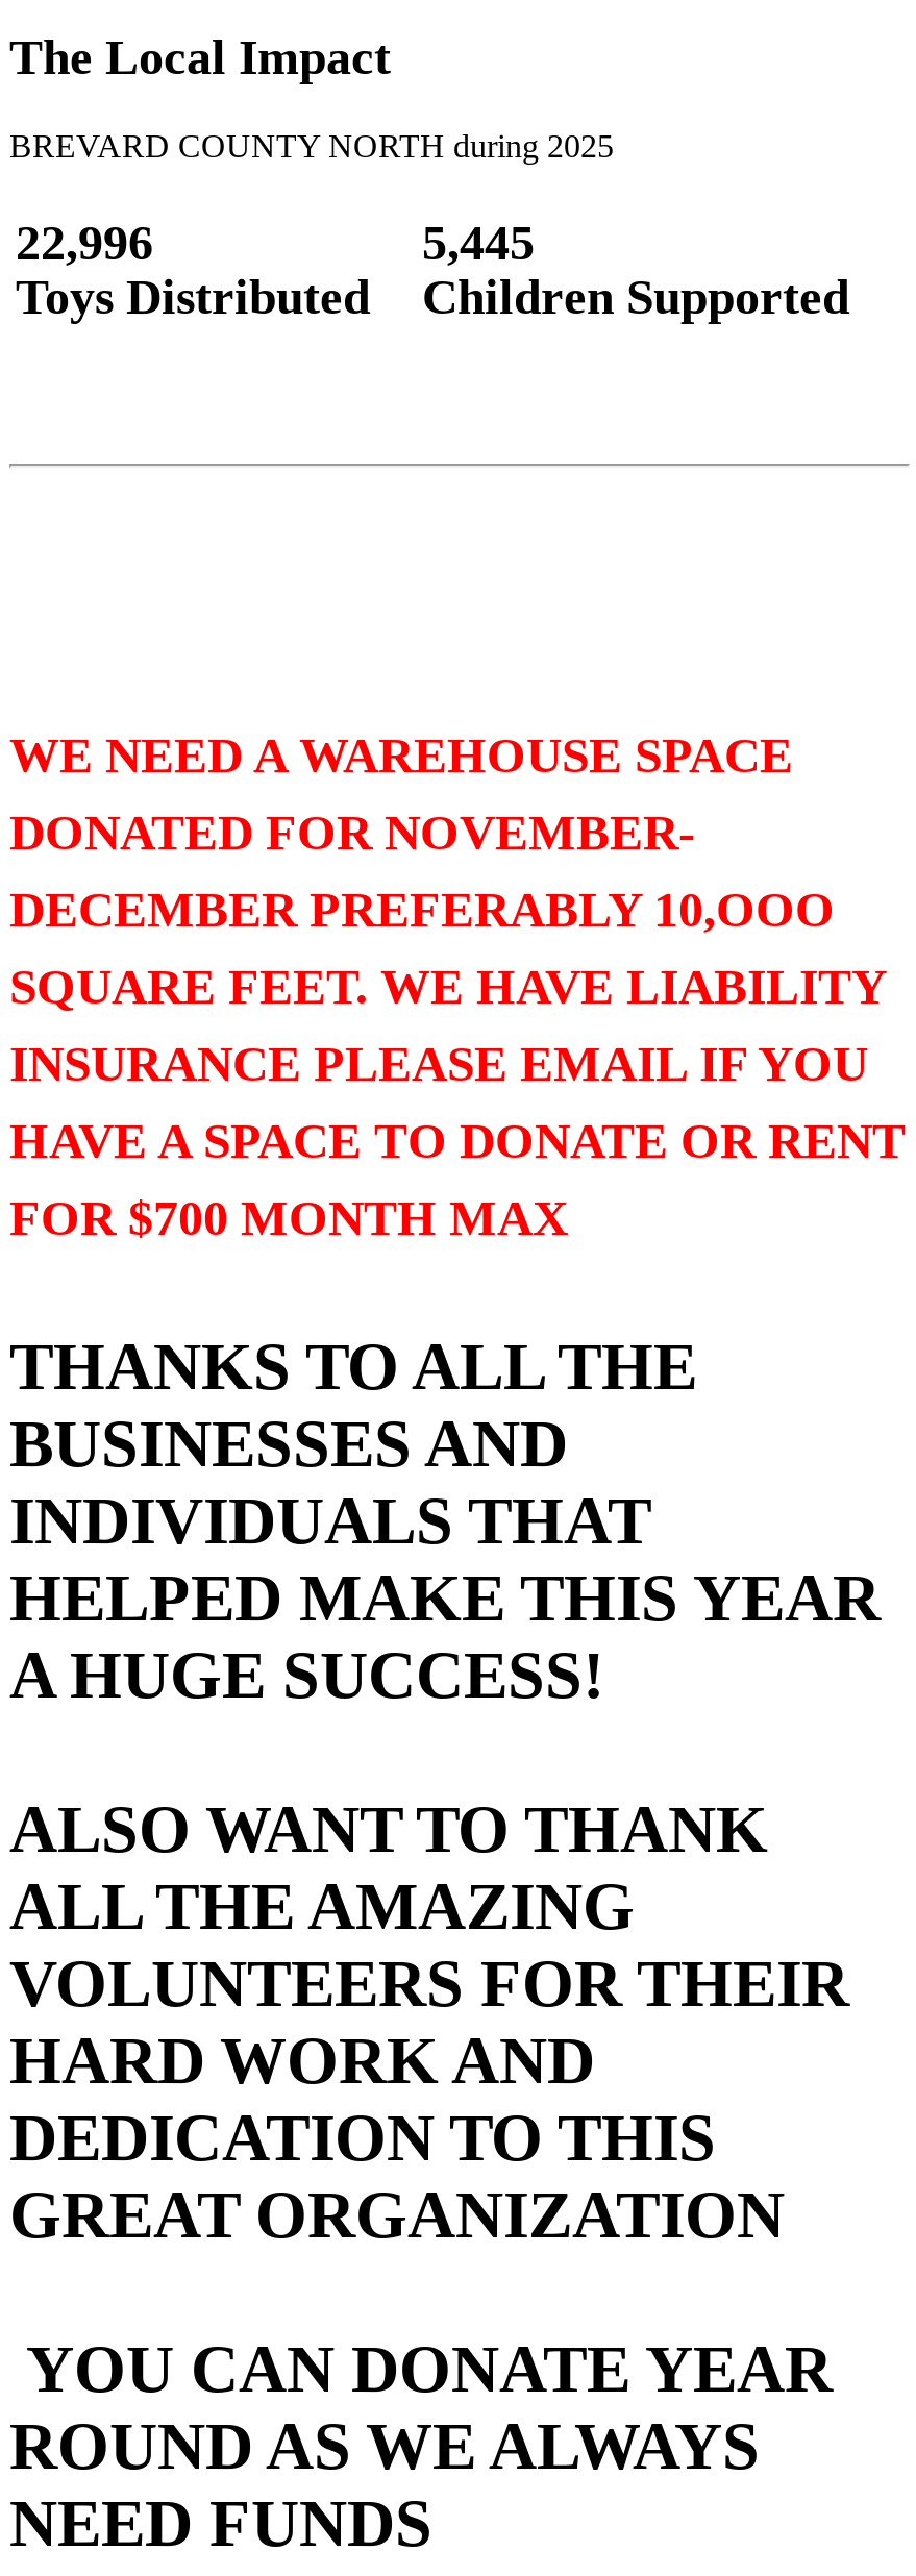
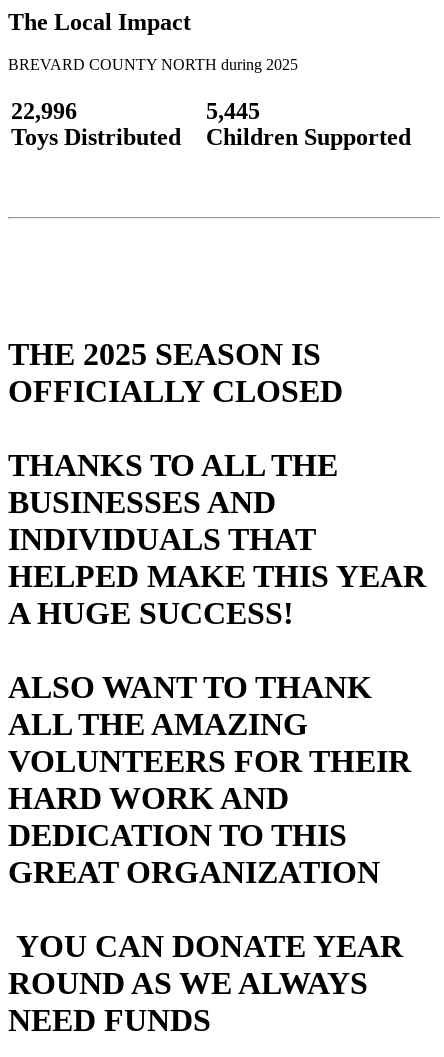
[9,729,906,1246] WE NEED A WAREHOUSE SPACE | DONATED FOR NOVEMBER- | DECEMBER PREFERABLY 10,OOO | SQUARE FEET. WE HAVE LIABILITY | INSURANCE PLEASE EMAIL IF YOU | HAVE A SPACE TO DONATE OR RENT | FOR $700 MONTH MAX -> [8,336,343,409] THE 2025 SEASON IS | OFFICIALLY CLOSED

